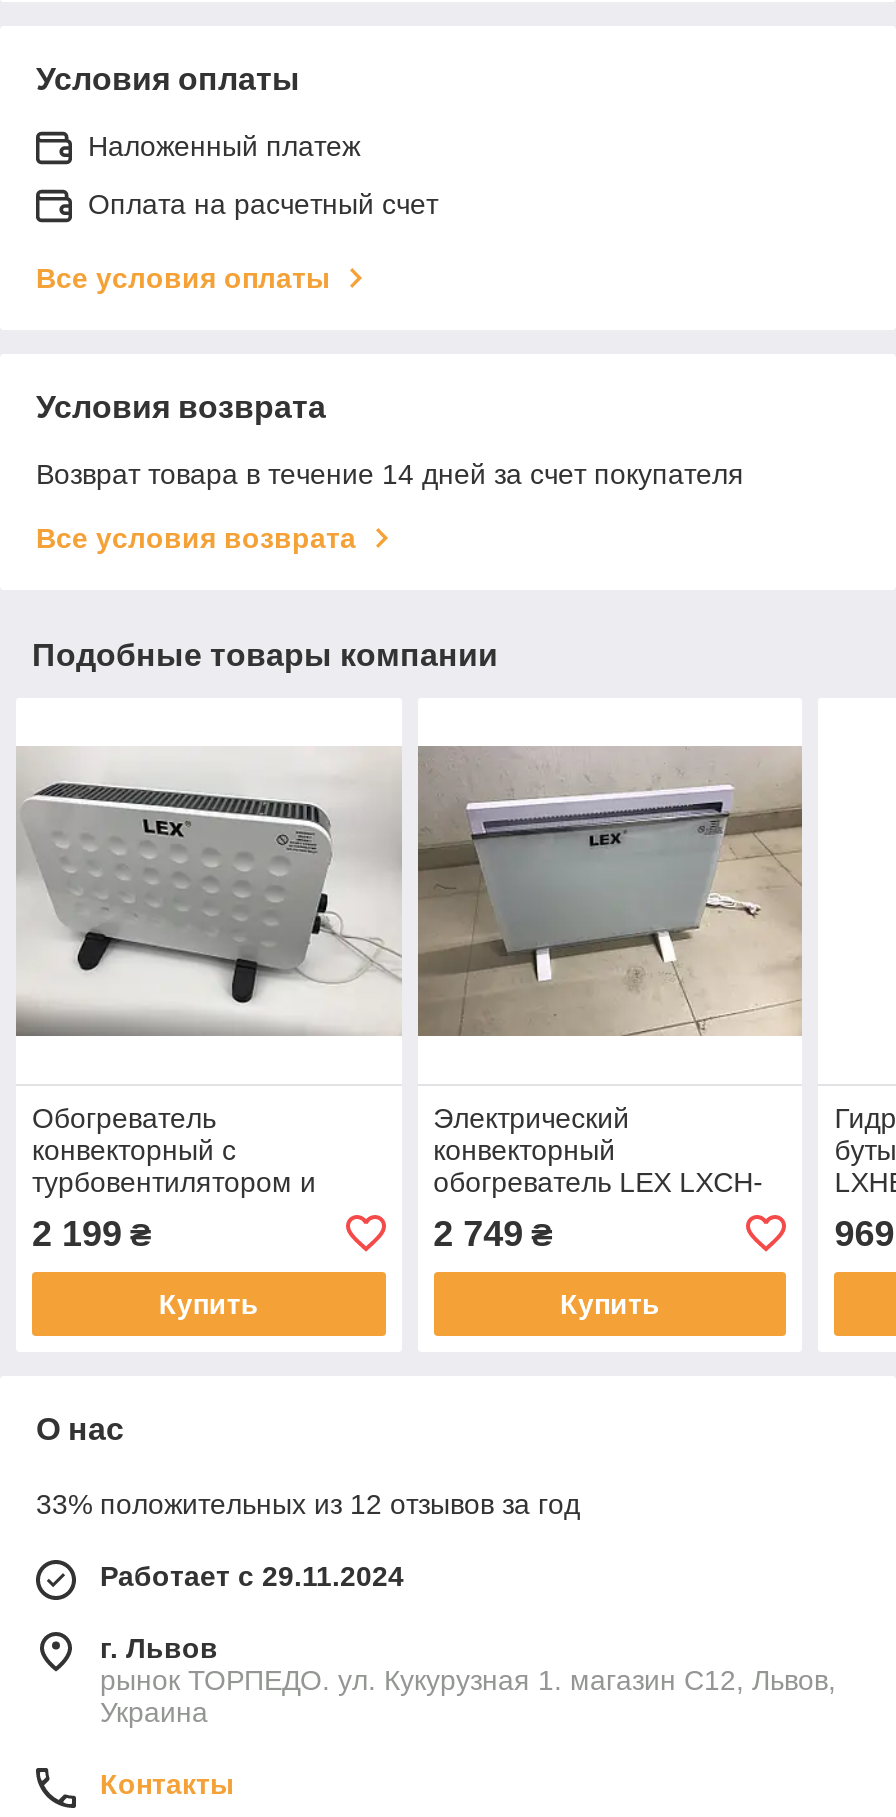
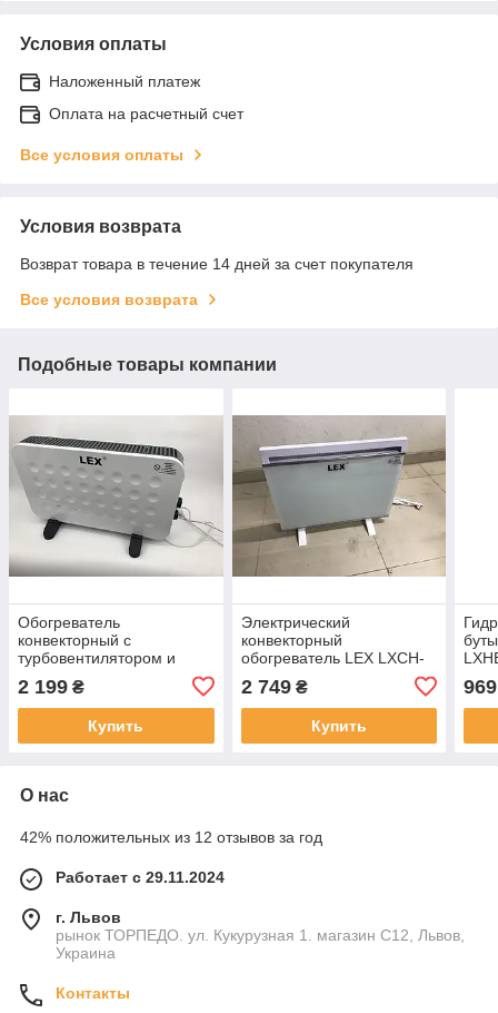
[36,1488,580,1520] 33% положительных из 12 отзывов за год -> [20,828,322,846] 42% положительных из 12 отзывов за год

